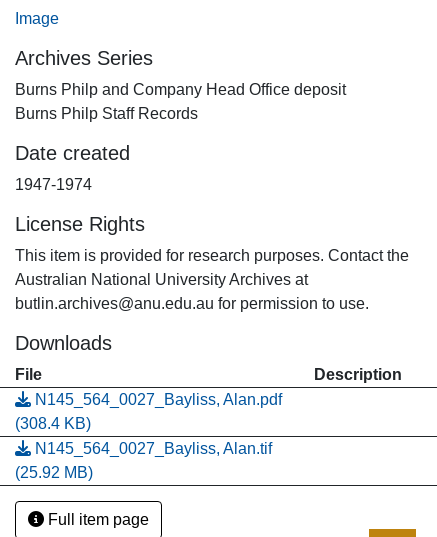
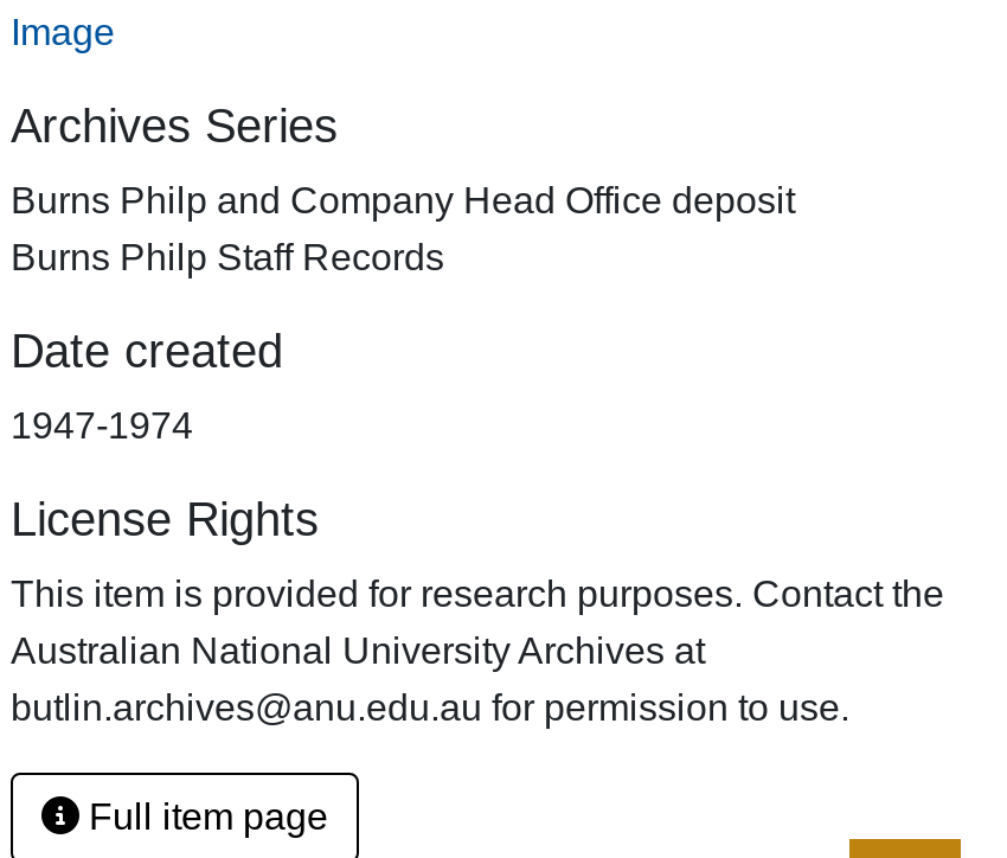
[15,332,402,481] Downloads | File | Description | N145_564_0027_Bayliss, Alan.pdf | (308.4 KB) | N145_564_0027_Bayliss, Alan.tif | (25.92 MB) -> none

